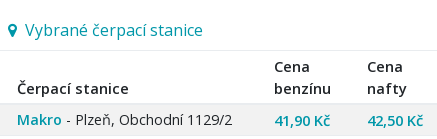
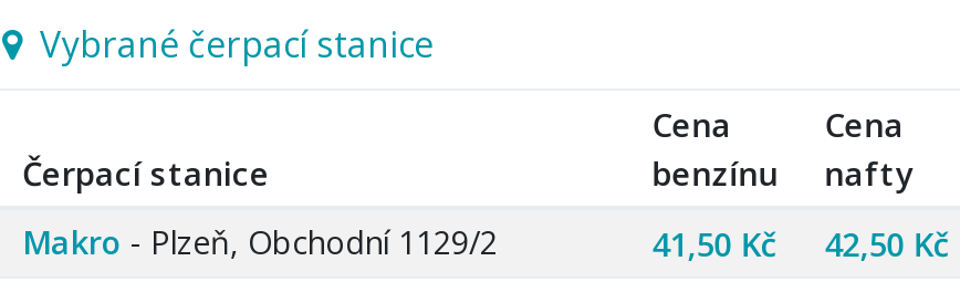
[274,110,423,130] 41,90 Kč 42,50 Kč -> [652,222,948,266] 41,50 Kč 42,50 Kč

